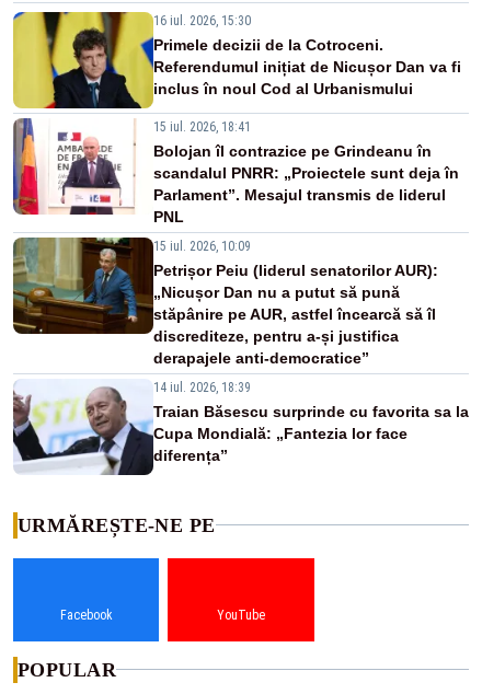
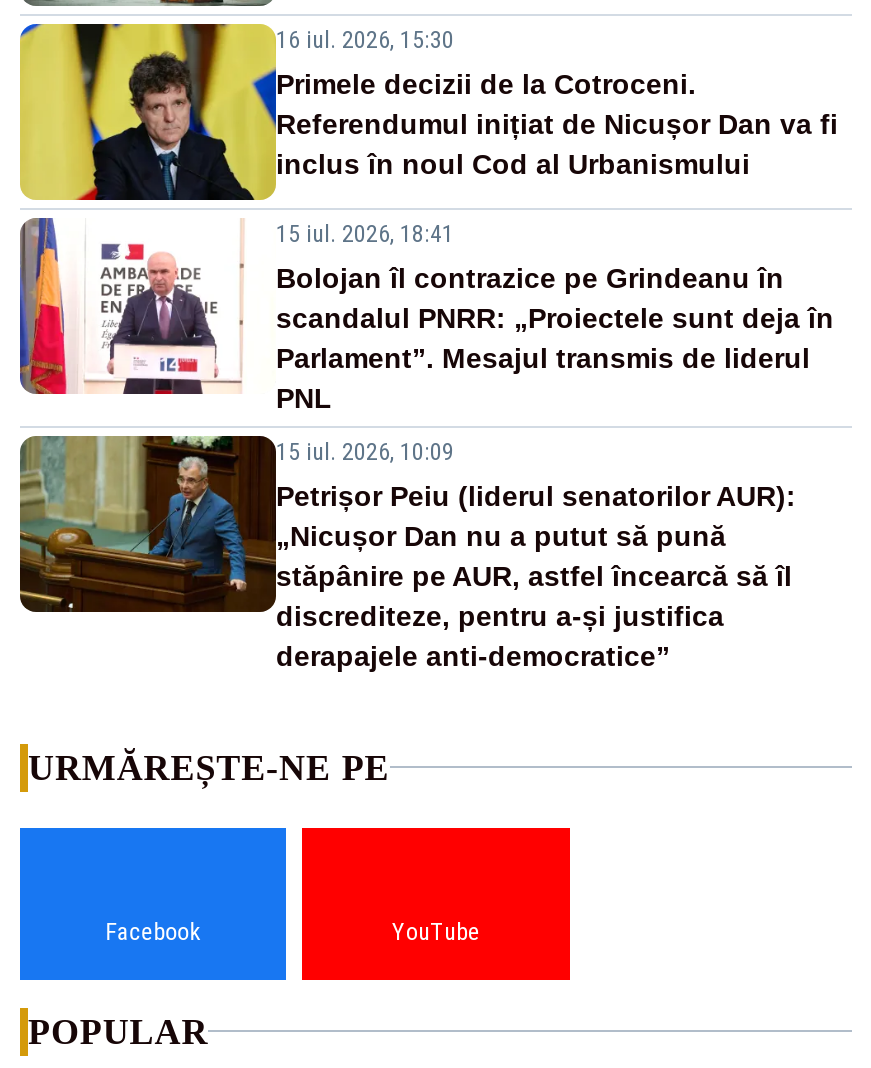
[12,380,469,476] [image] | 14 iul. 2026, 18:39 | Traian Băsescu surprinde cu favorita sa la | Cupa Mondială: „Fantezia lor face | diferența” -> none

